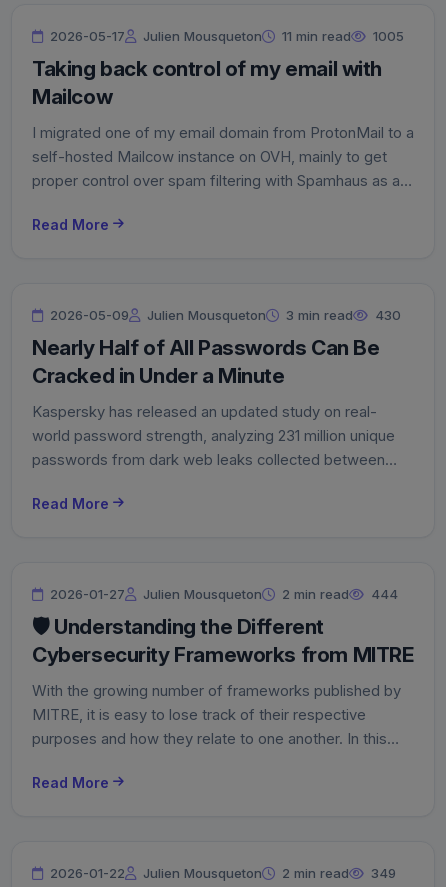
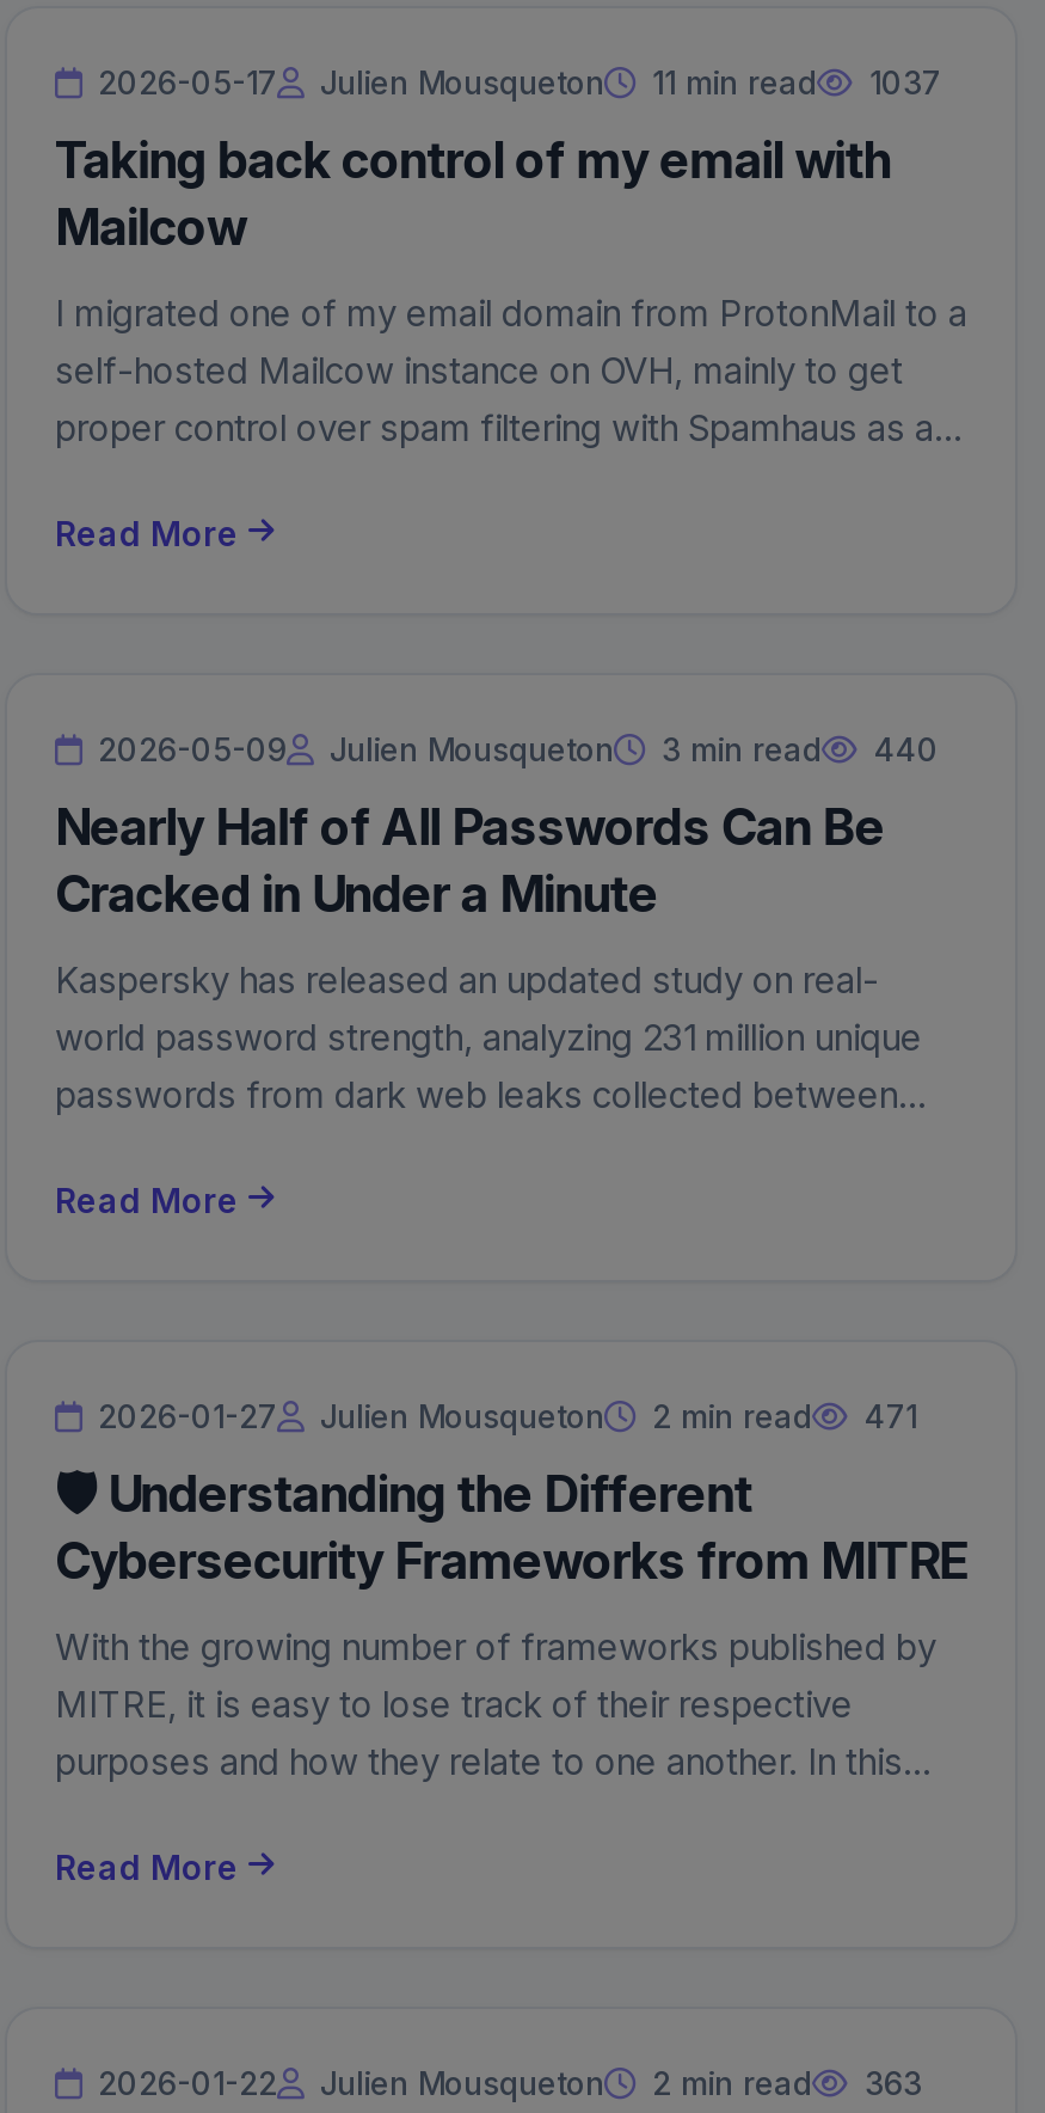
[46,28,404,44] 2026-05-17 Julien Mousqueton 11 min read 1005 -> [88,63,941,101] 2026-05-17 Julien Mousqueton 11 min read 1037
[46,307,401,323] 2026-05-09 Julien Mousqueton 3 min read 430 -> [88,730,939,768] 2026-05-09 Julien Mousqueton 3 min read 440
[46,586,398,602] 2026-01-27 Julien Mousqueton 2 min read 444 -> [88,1397,917,1435] 2026-01-27 Julien Mousqueton 2 min read 471
[46,865,396,881] 2026-01-22 Julien Mousqueton 2 min read 349 -> [88,2063,922,2102] 2026-01-22 Julien Mousqueton 2 min read 363

